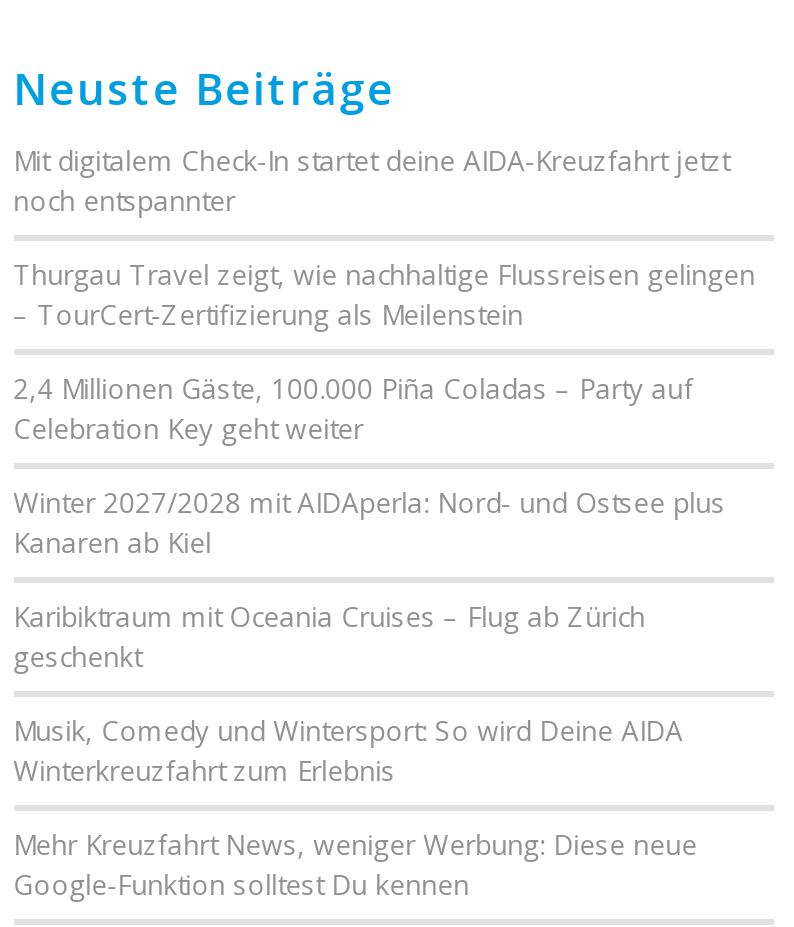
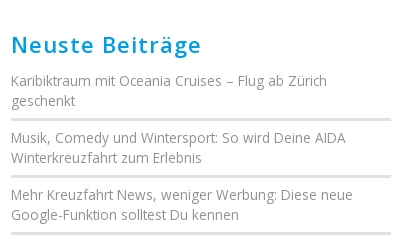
[13,141,755,561] Mit digitalem Check-In startet deine AIDA-Kreuzfahrt jetzt | noch entspannter | Thurgau Travel zeigt, wie nachhaltige Flussreisen gelingen | – TourCert-Zertifizierung als Meilenstein | 2,4 Millionen Gäste, 100.000 Piña Coladas – Party auf | Celebration Key geht weiter | Winter 2027/2028 mit AIDAperla: Nord- und Ostsee plus | Kanaren ab Kiel -> none

